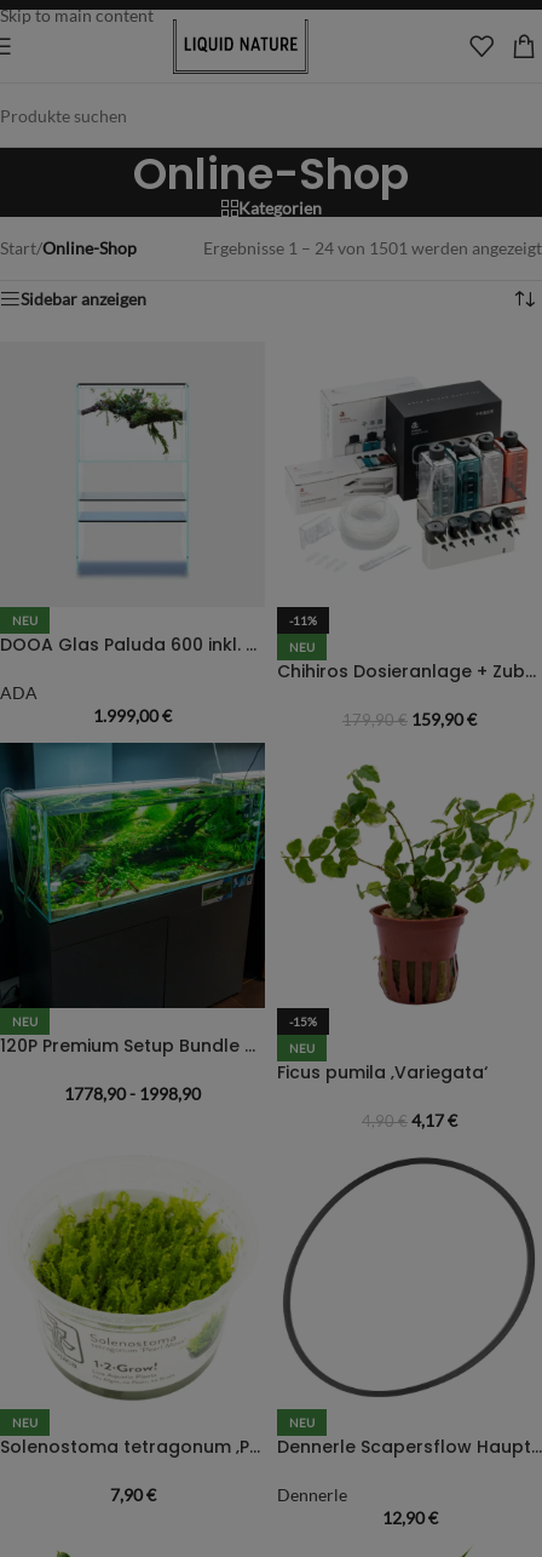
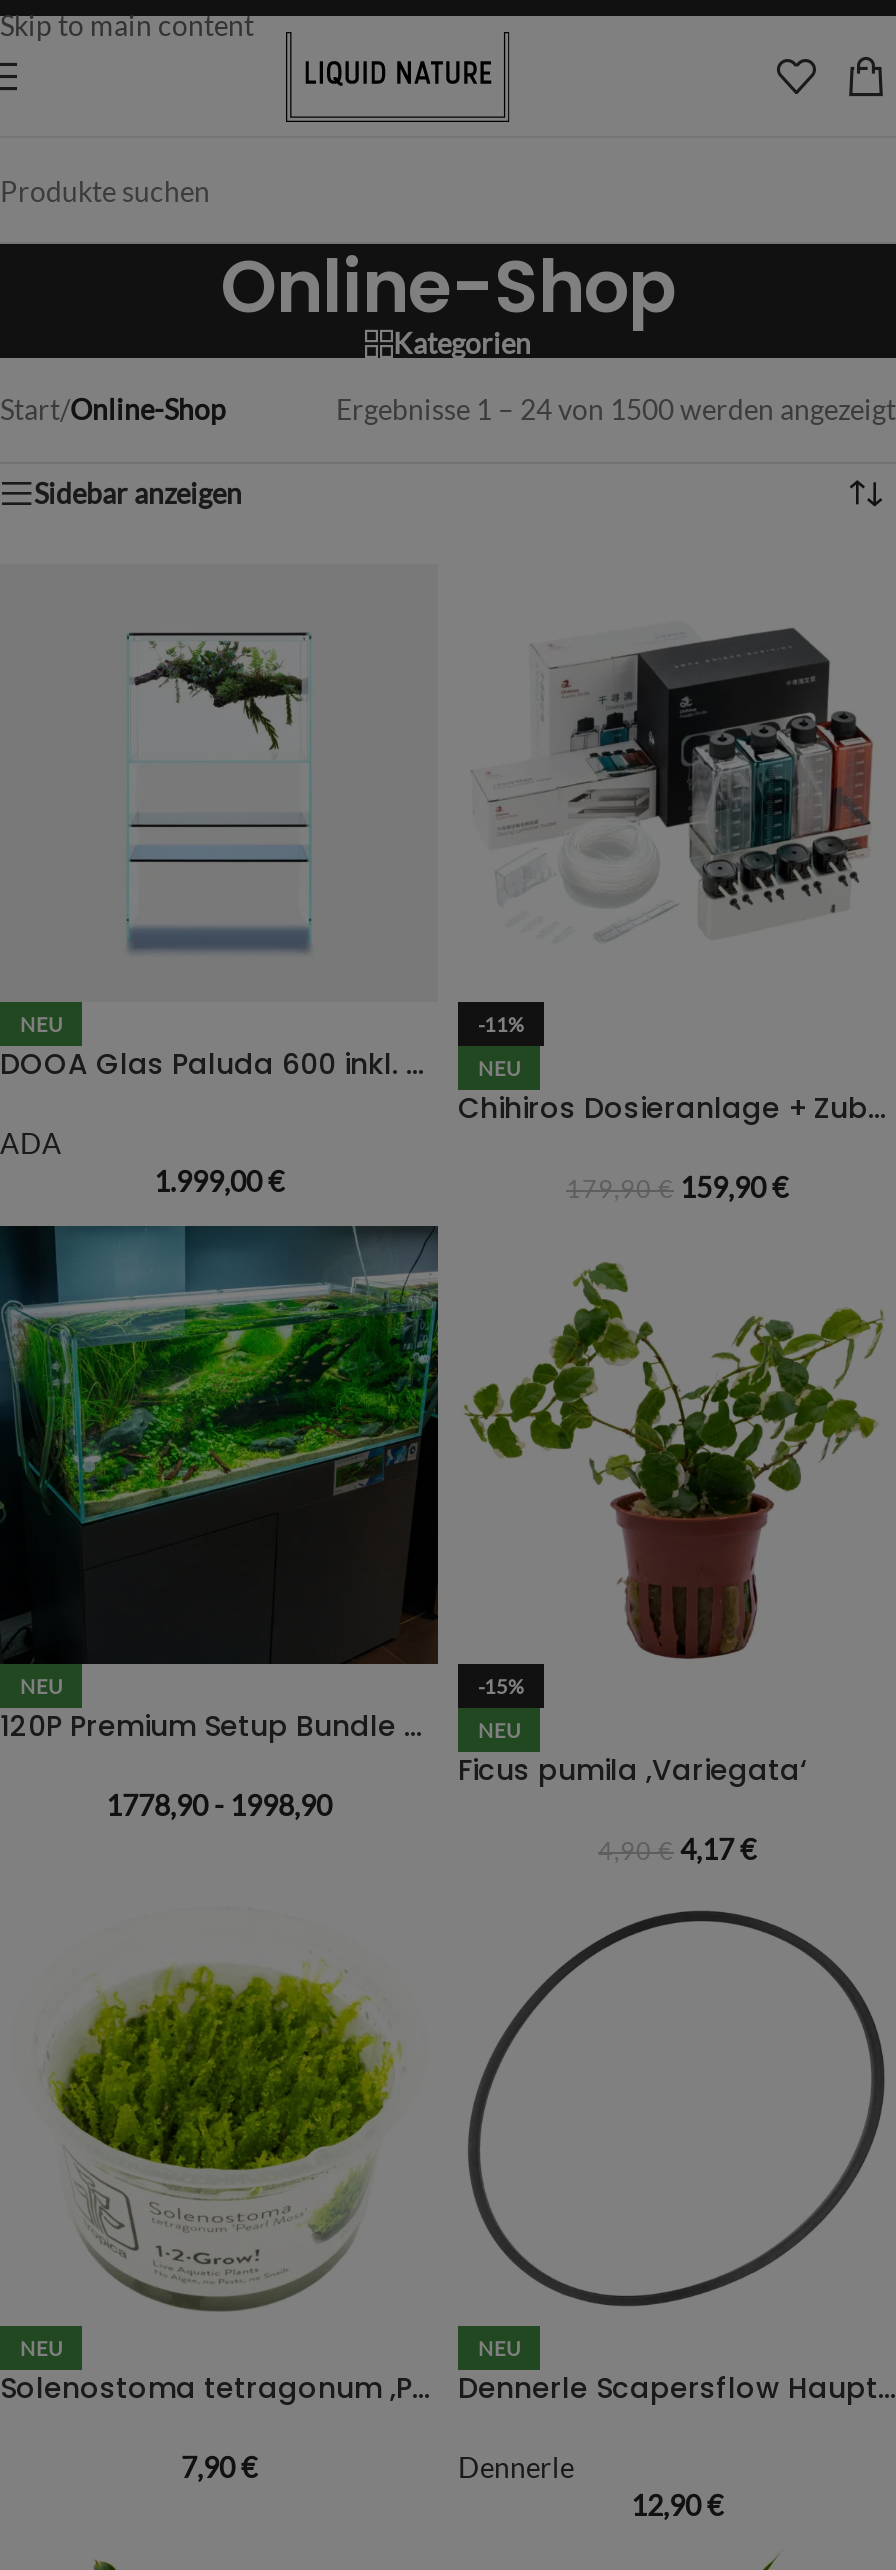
[203,237,542,258] Ergebnisse 1 – 24 von 1501 werden angezeigt -> [336,392,896,426] Ergebnisse 1 – 24 von 1500 werden angezeigt

